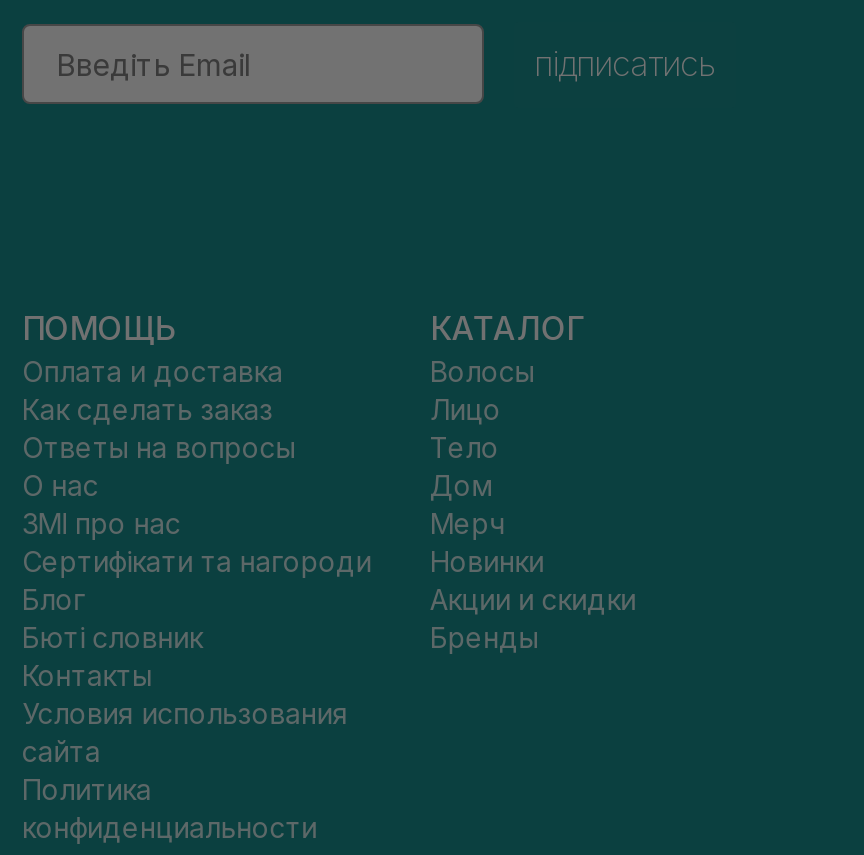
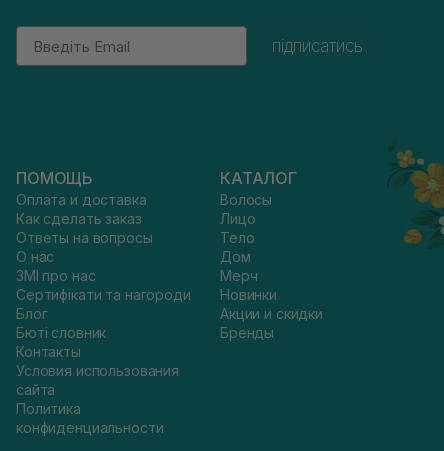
none -> [389,146,441,248] [image]

